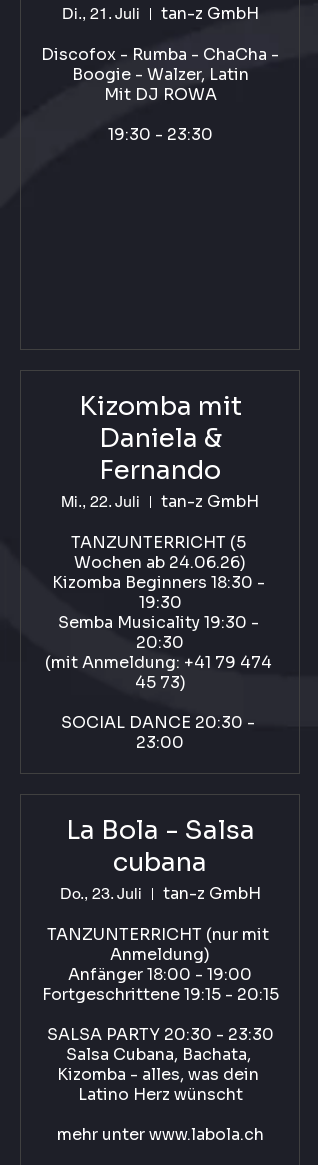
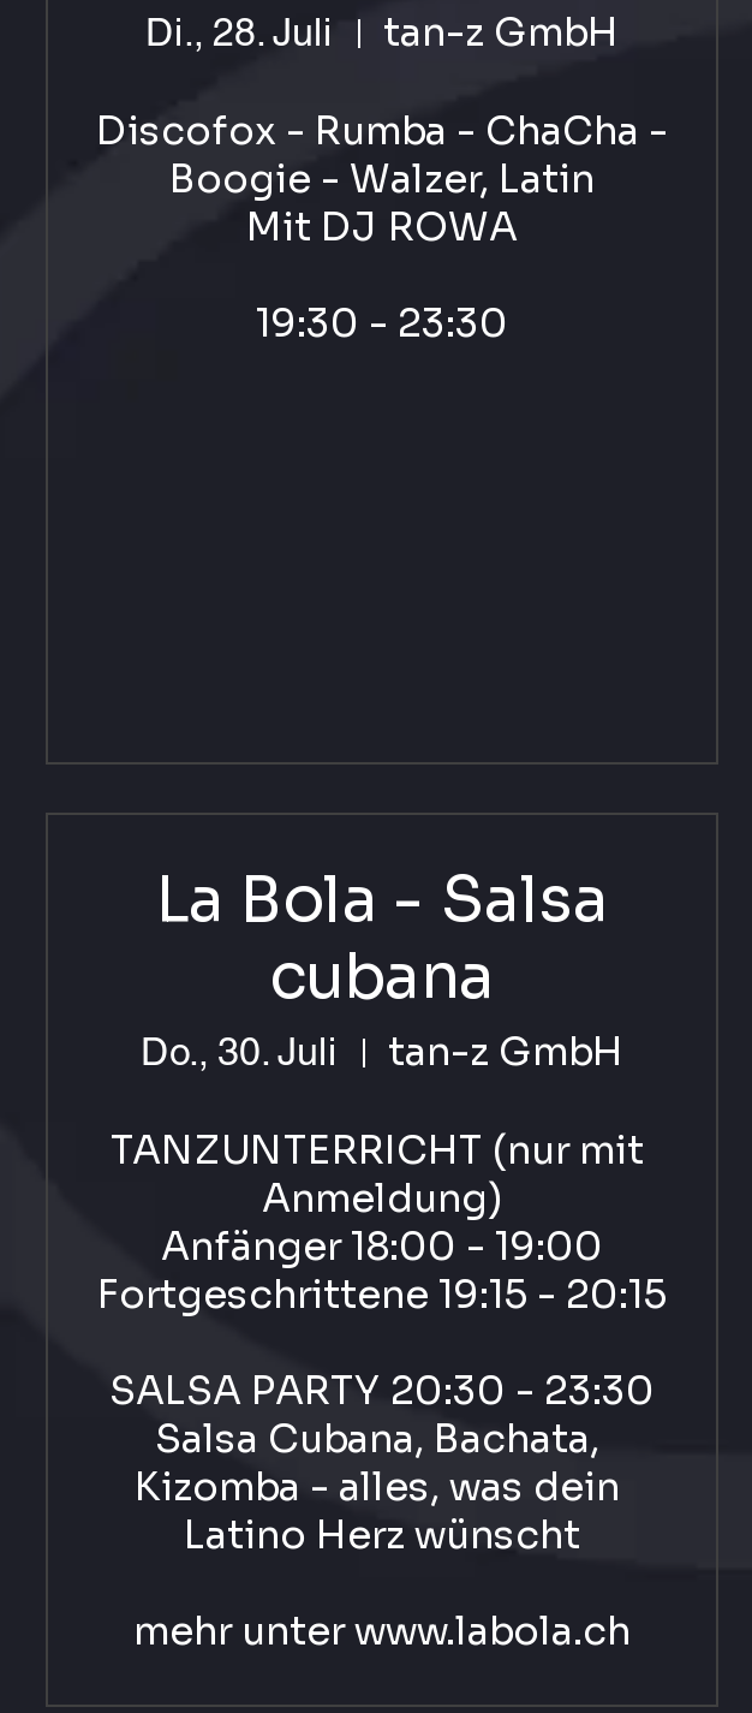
[61,3,258,24] Di., 21. Juli tan-z GmbH -> [145,7,619,58] Di., 28. Juli tan-z GmbH
[44,390,271,753] Kizomba mit | Daniela & | Fernando | Mi., 22. Juli | tan-z GmbH | TANZUNTERRICHT (5 | Wochen ab 24.06.26) | Kizomba Beginners 18:30 - | 19:30 | Semba Musicality 19:30 - | 20:30 | (mit Anmeldung: +41 79 474 | 45 73) | SOCIAL DANCE 20:30 - | 23:00 -> none
[59,883,260,904] Do., 23. Juli tan-z GmbH -> [141,1027,623,1077] Do., 30. Juli tan-z GmbH

